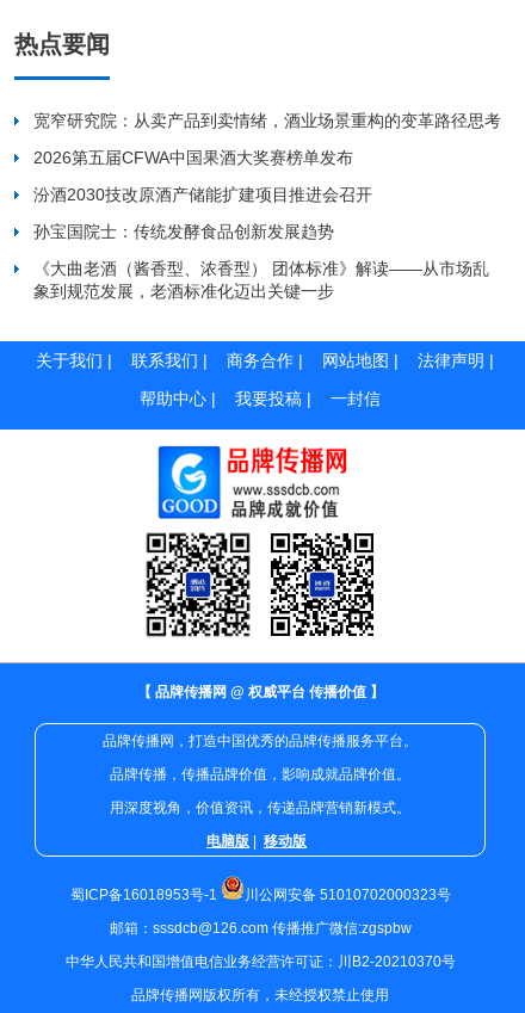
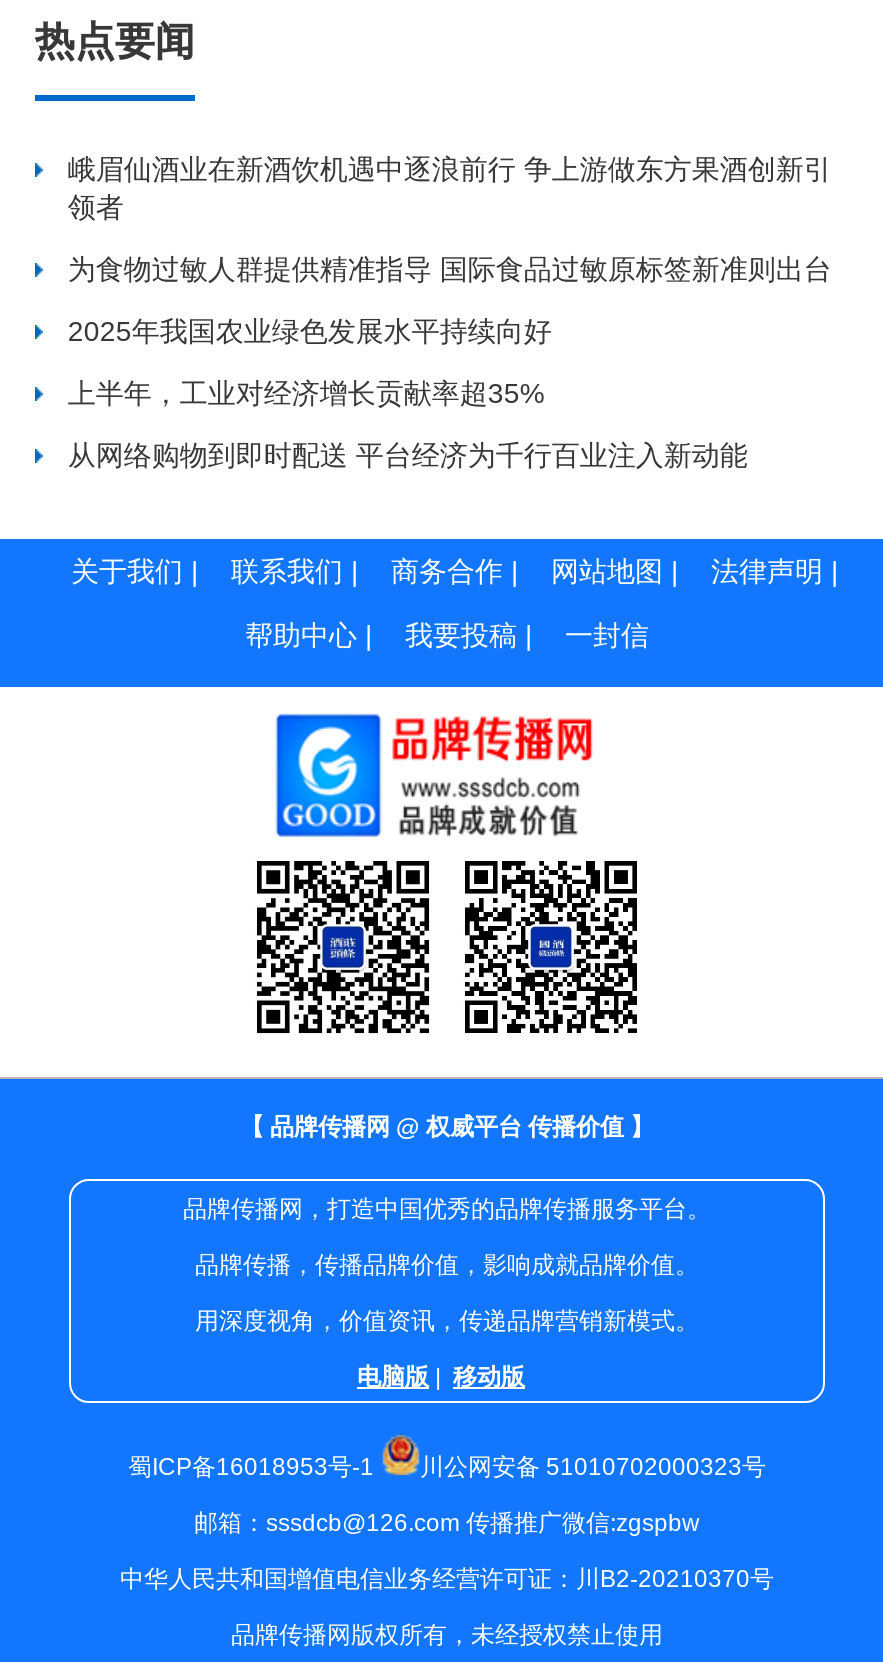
[34,110,502,130] 宽窄研究院：从卖产品到卖情绪，酒业场景重构的变革路径思考 -> [68,152,832,222] 峨眉仙酒业在新酒饮机遇中逐浪前行 争上游做东方果酒创新引 | 领者
[34,147,354,167] 2026第五届CFWA中国果酒大奖赛榜单发布 -> [68,252,832,284] 为食物过敏人群提供精准指导 国际食品过敏原标签新准则出台
[34,184,373,204] 汾酒2030技改原酒产储能扩建项目推进会召开 -> [68,314,552,346] 2025年我国农业绿色发展水平持续向好
[34,221,335,241] 孙宝国院士：传统发酵食品创新发展趋势 -> [68,376,544,408] 上半年，工业对经济增长贡献率超35%
[34,258,490,300] 《大曲老酒（酱香型、浓香型） 团体标准》解读——从市场乱 | 象到规范发展，老酒标准化迈出关键一步 -> [68,438,748,470] 从网络购物到即时配送 平台经济为千行百业注入新动能

